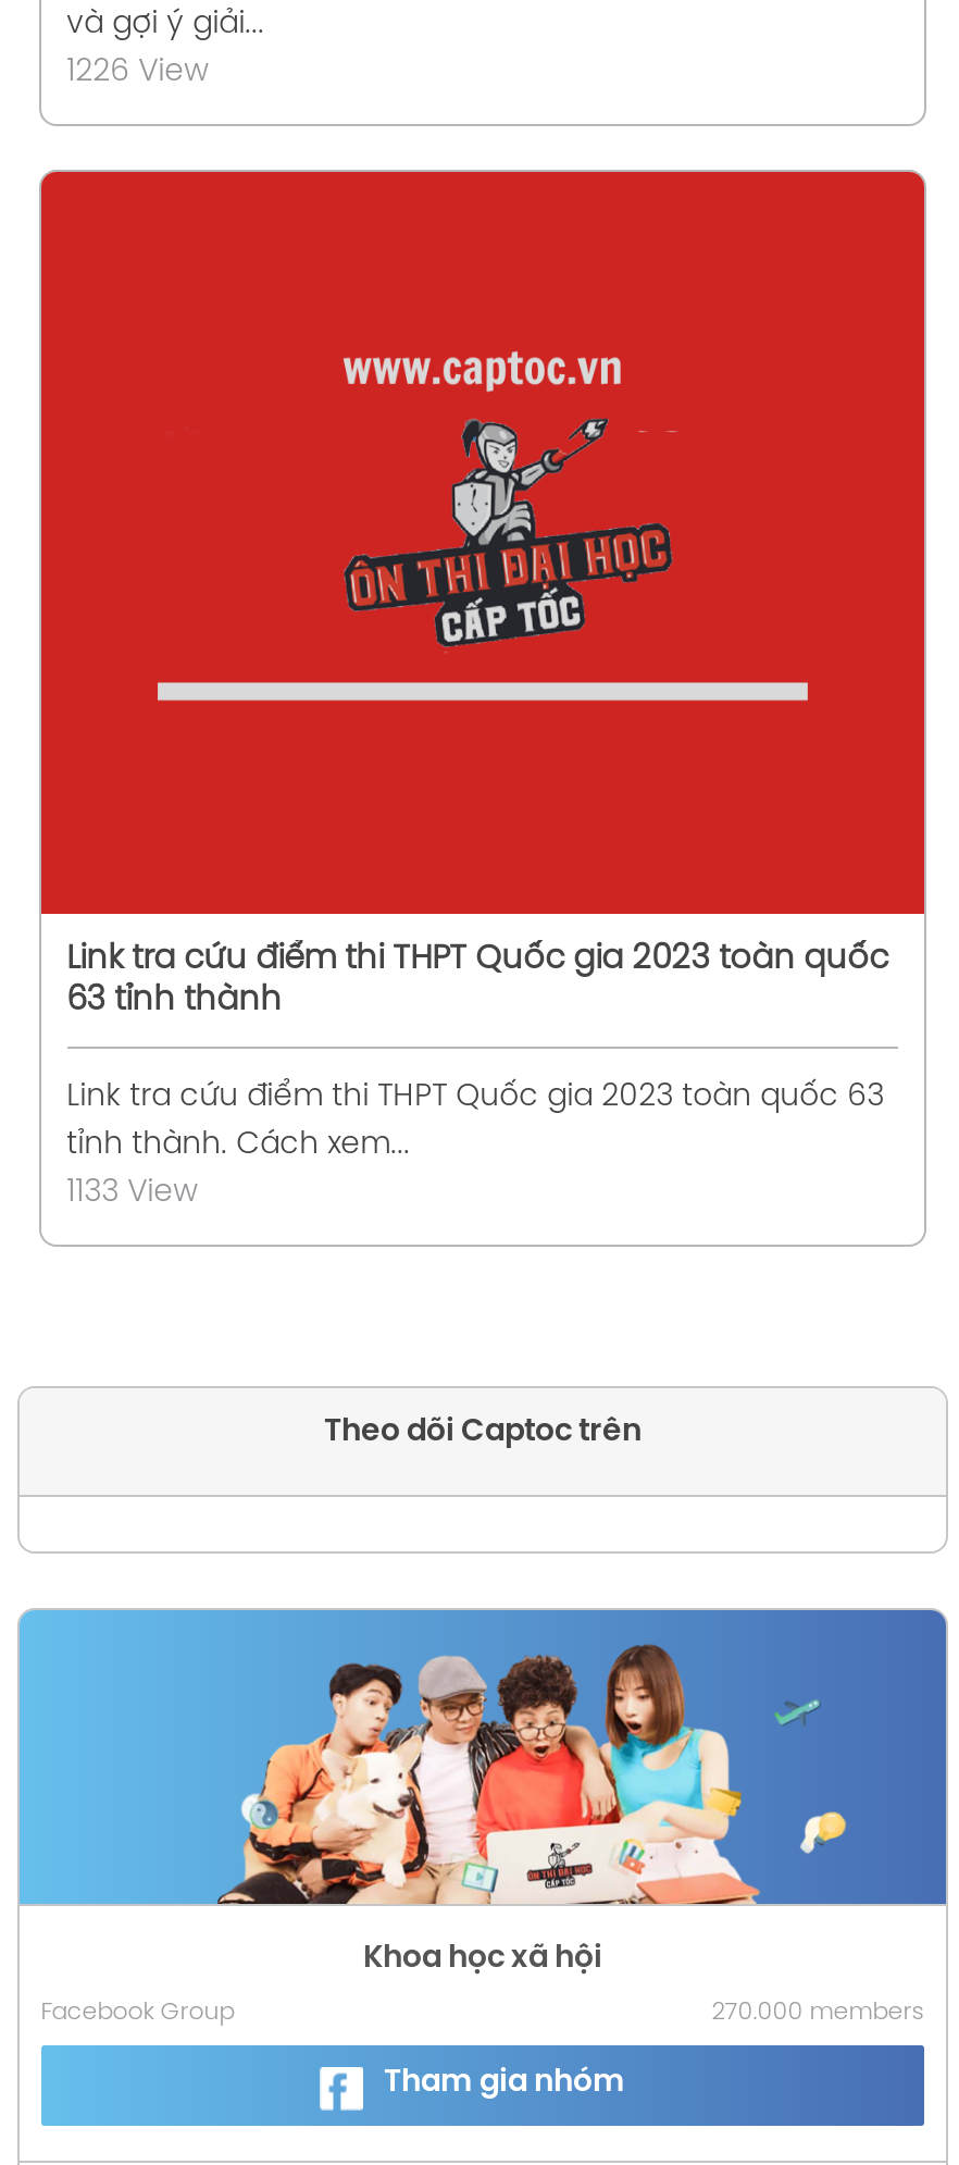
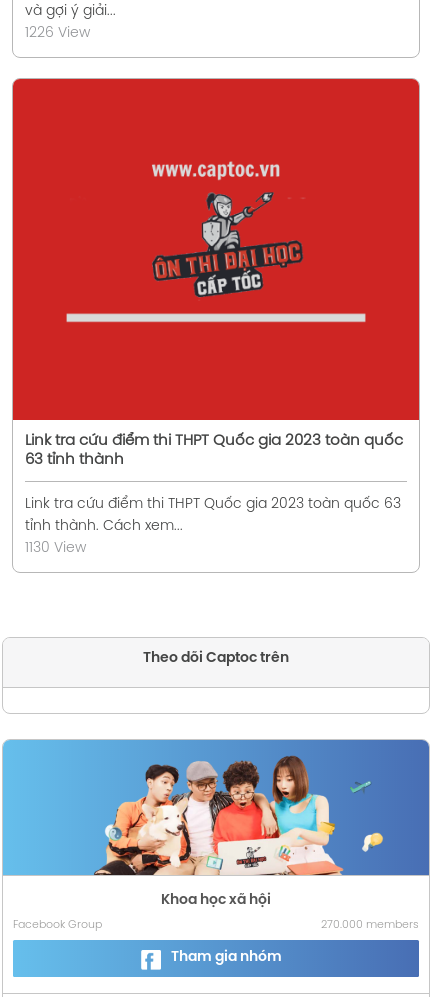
[67,1176,197,1209] 1133 View -> [25,541,86,556] 1130 View

